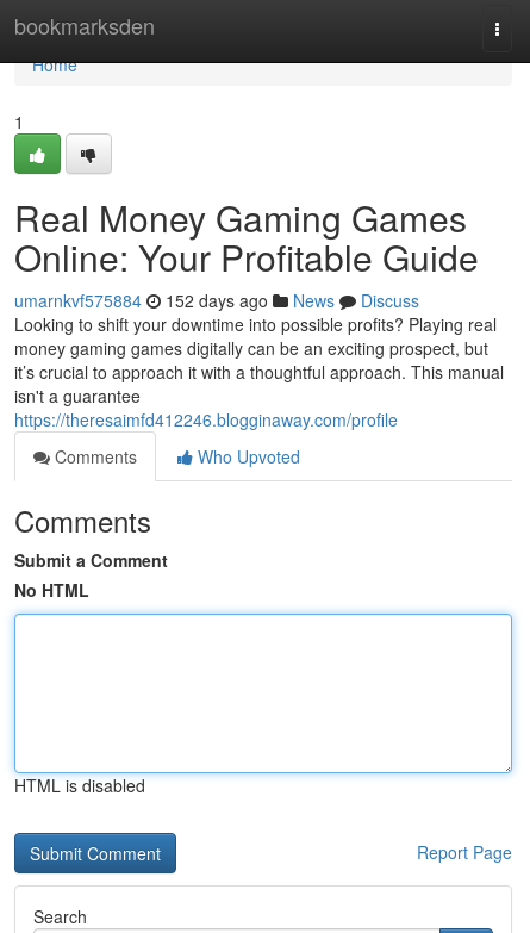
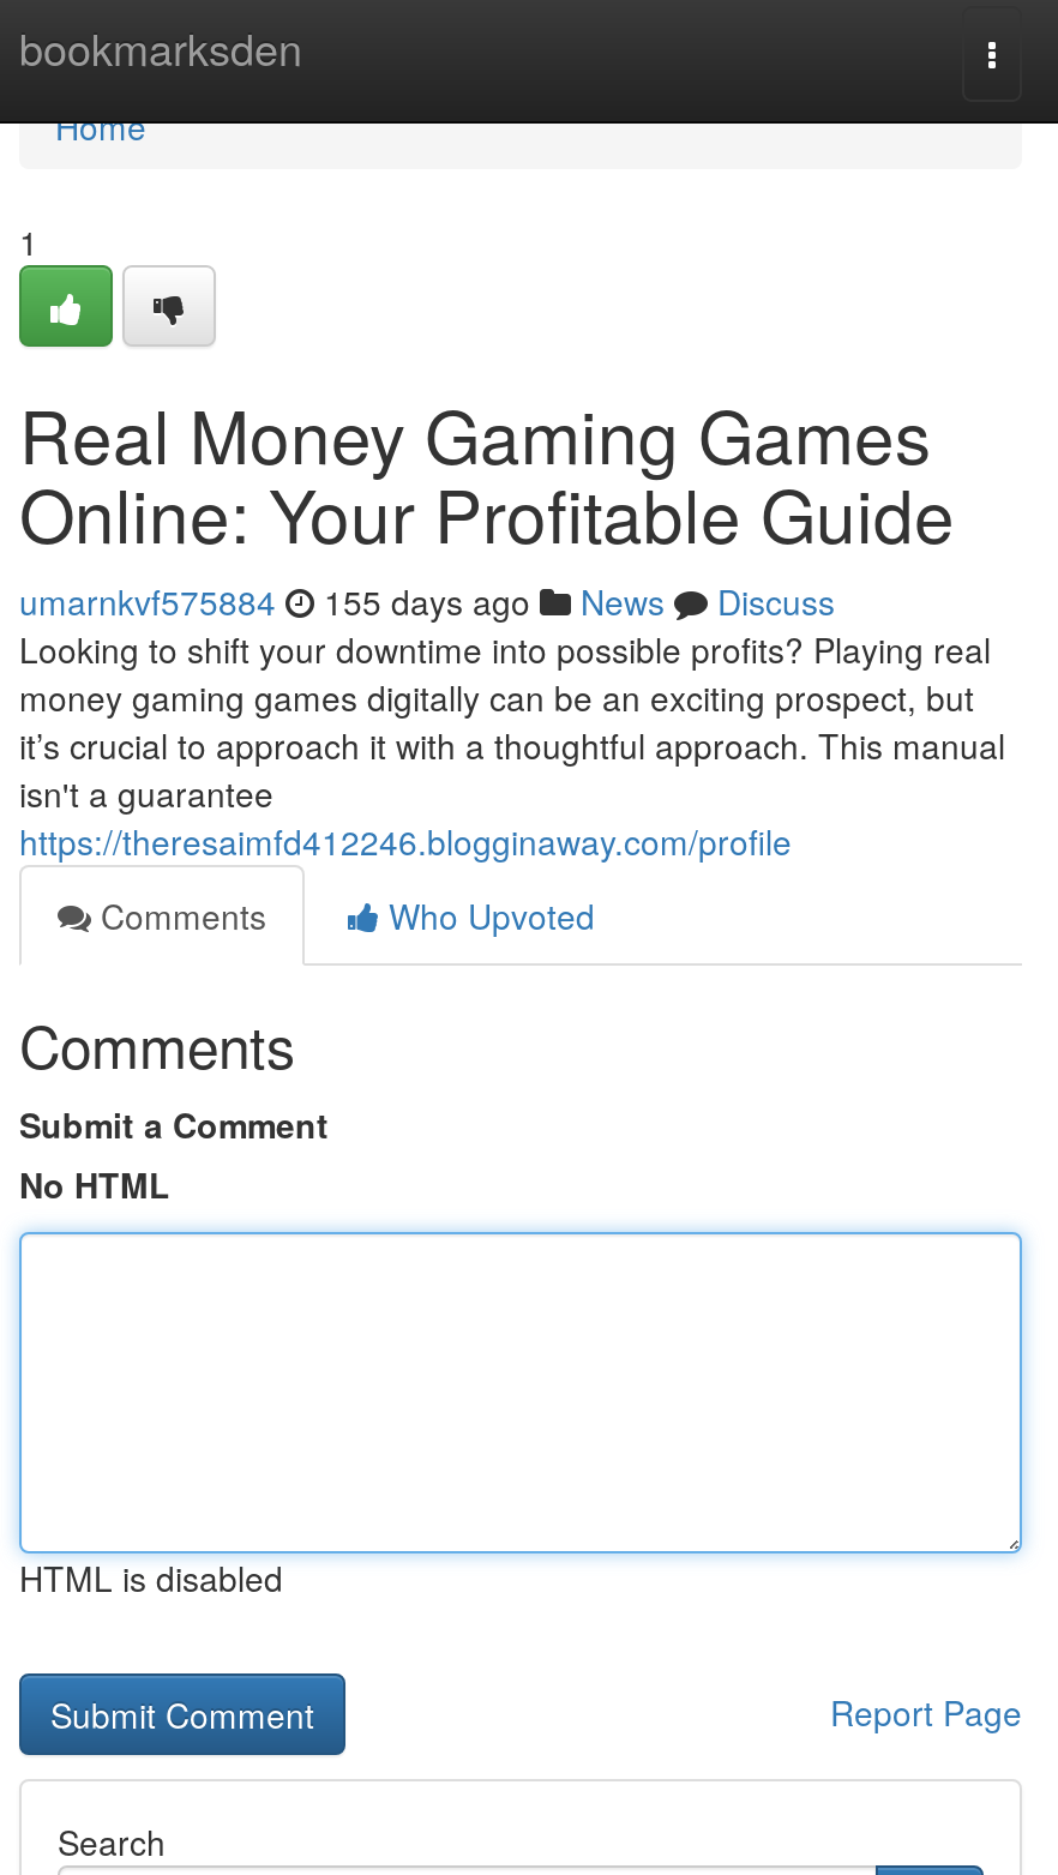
[14,288,419,312] umarnkvf575884 152 days ago News Discuss -> [19,577,835,625] umarnkvf575884 155 days ago News Discuss

